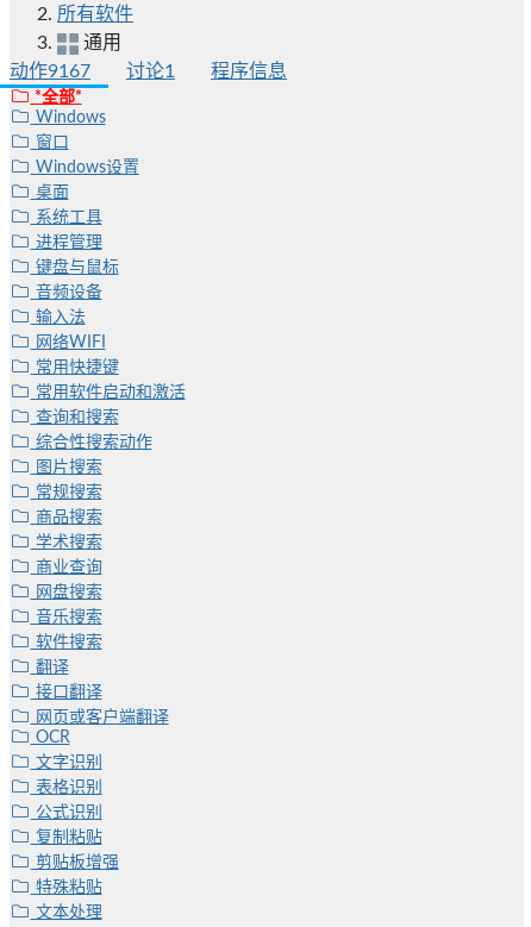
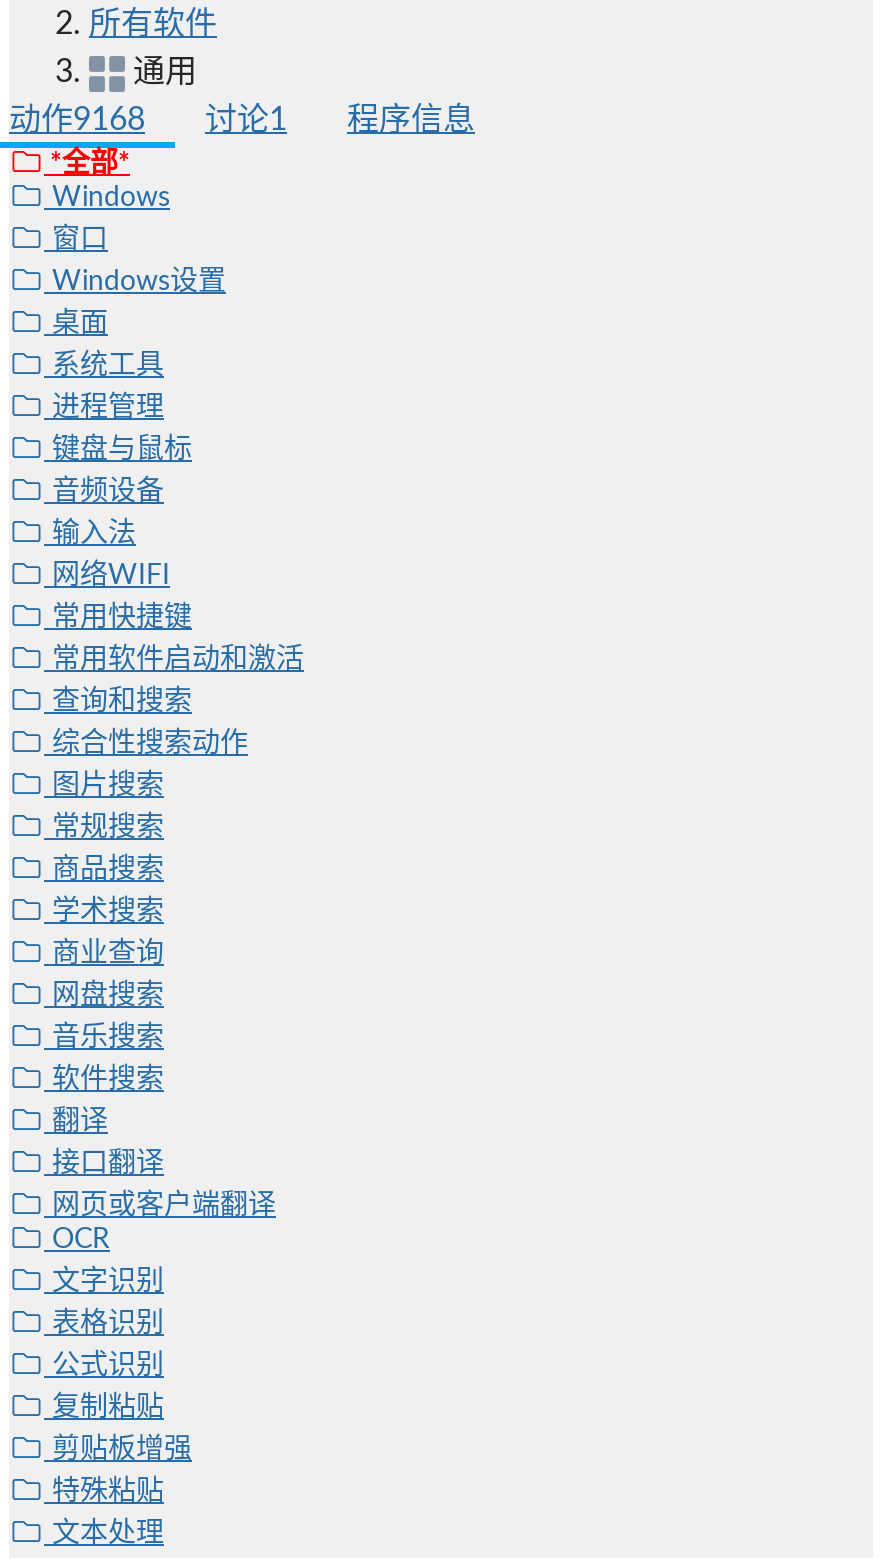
[10,62,287,81] 动作9167 讨论1 程序信息 -> [9,104,475,136] 动作9168 讨论1 程序信息

